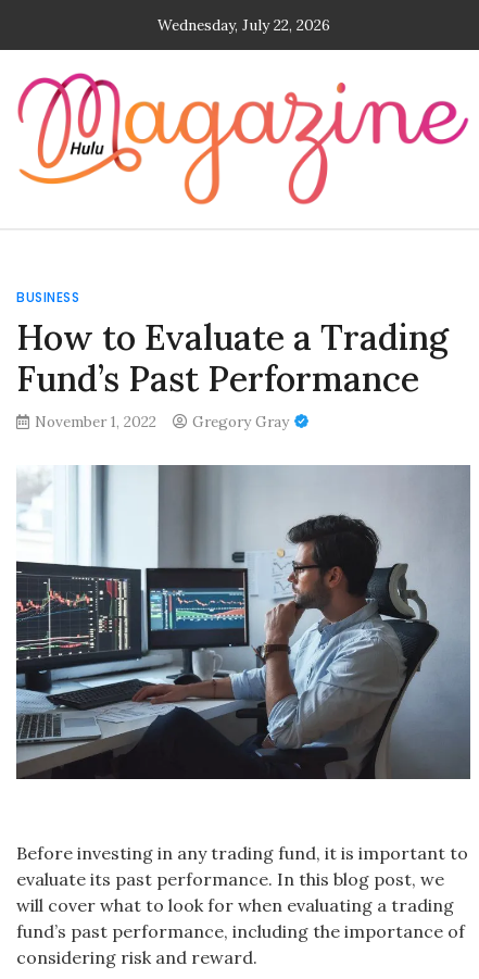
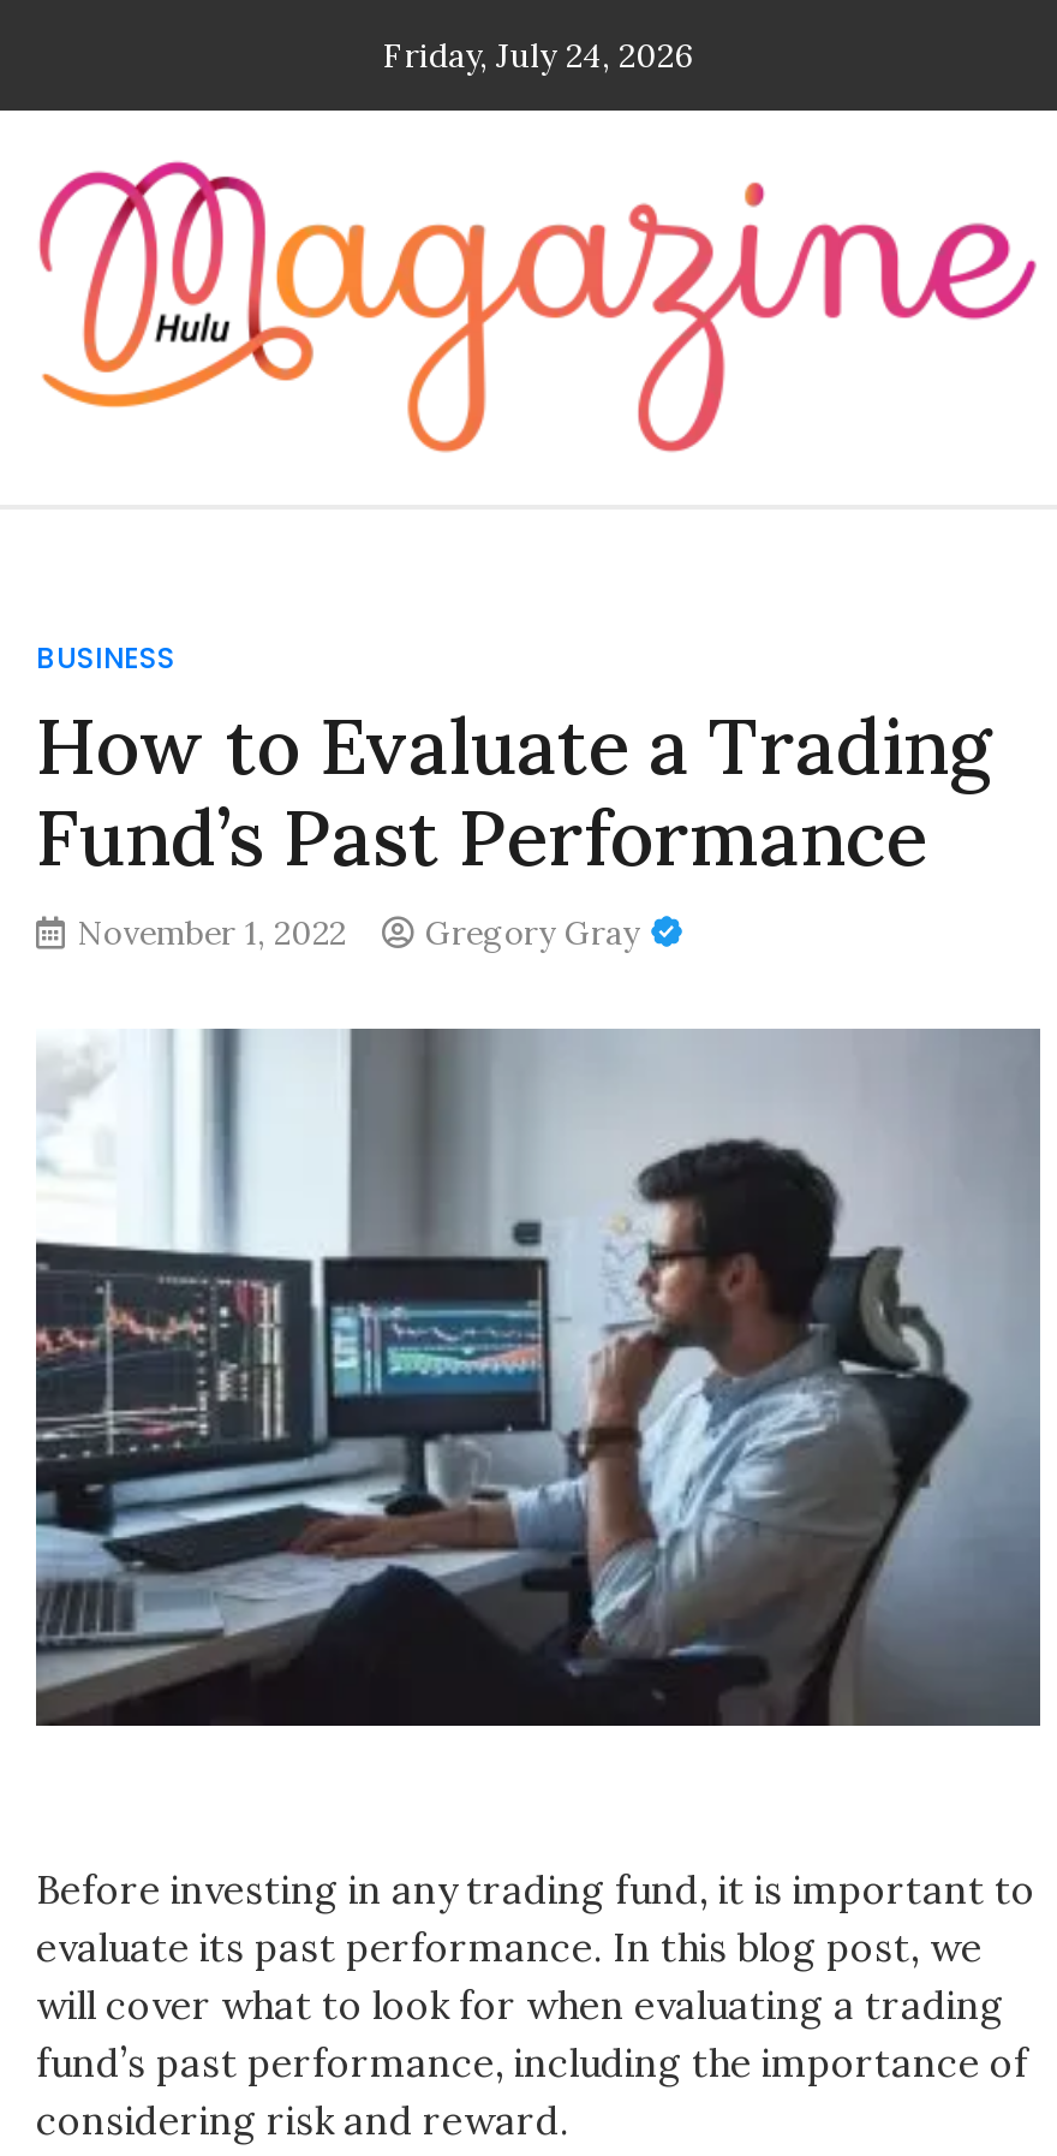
[157,15,330,35] Wednesday, July 22, 2026 -> [383,34,693,77] Friday, July 24, 2026

